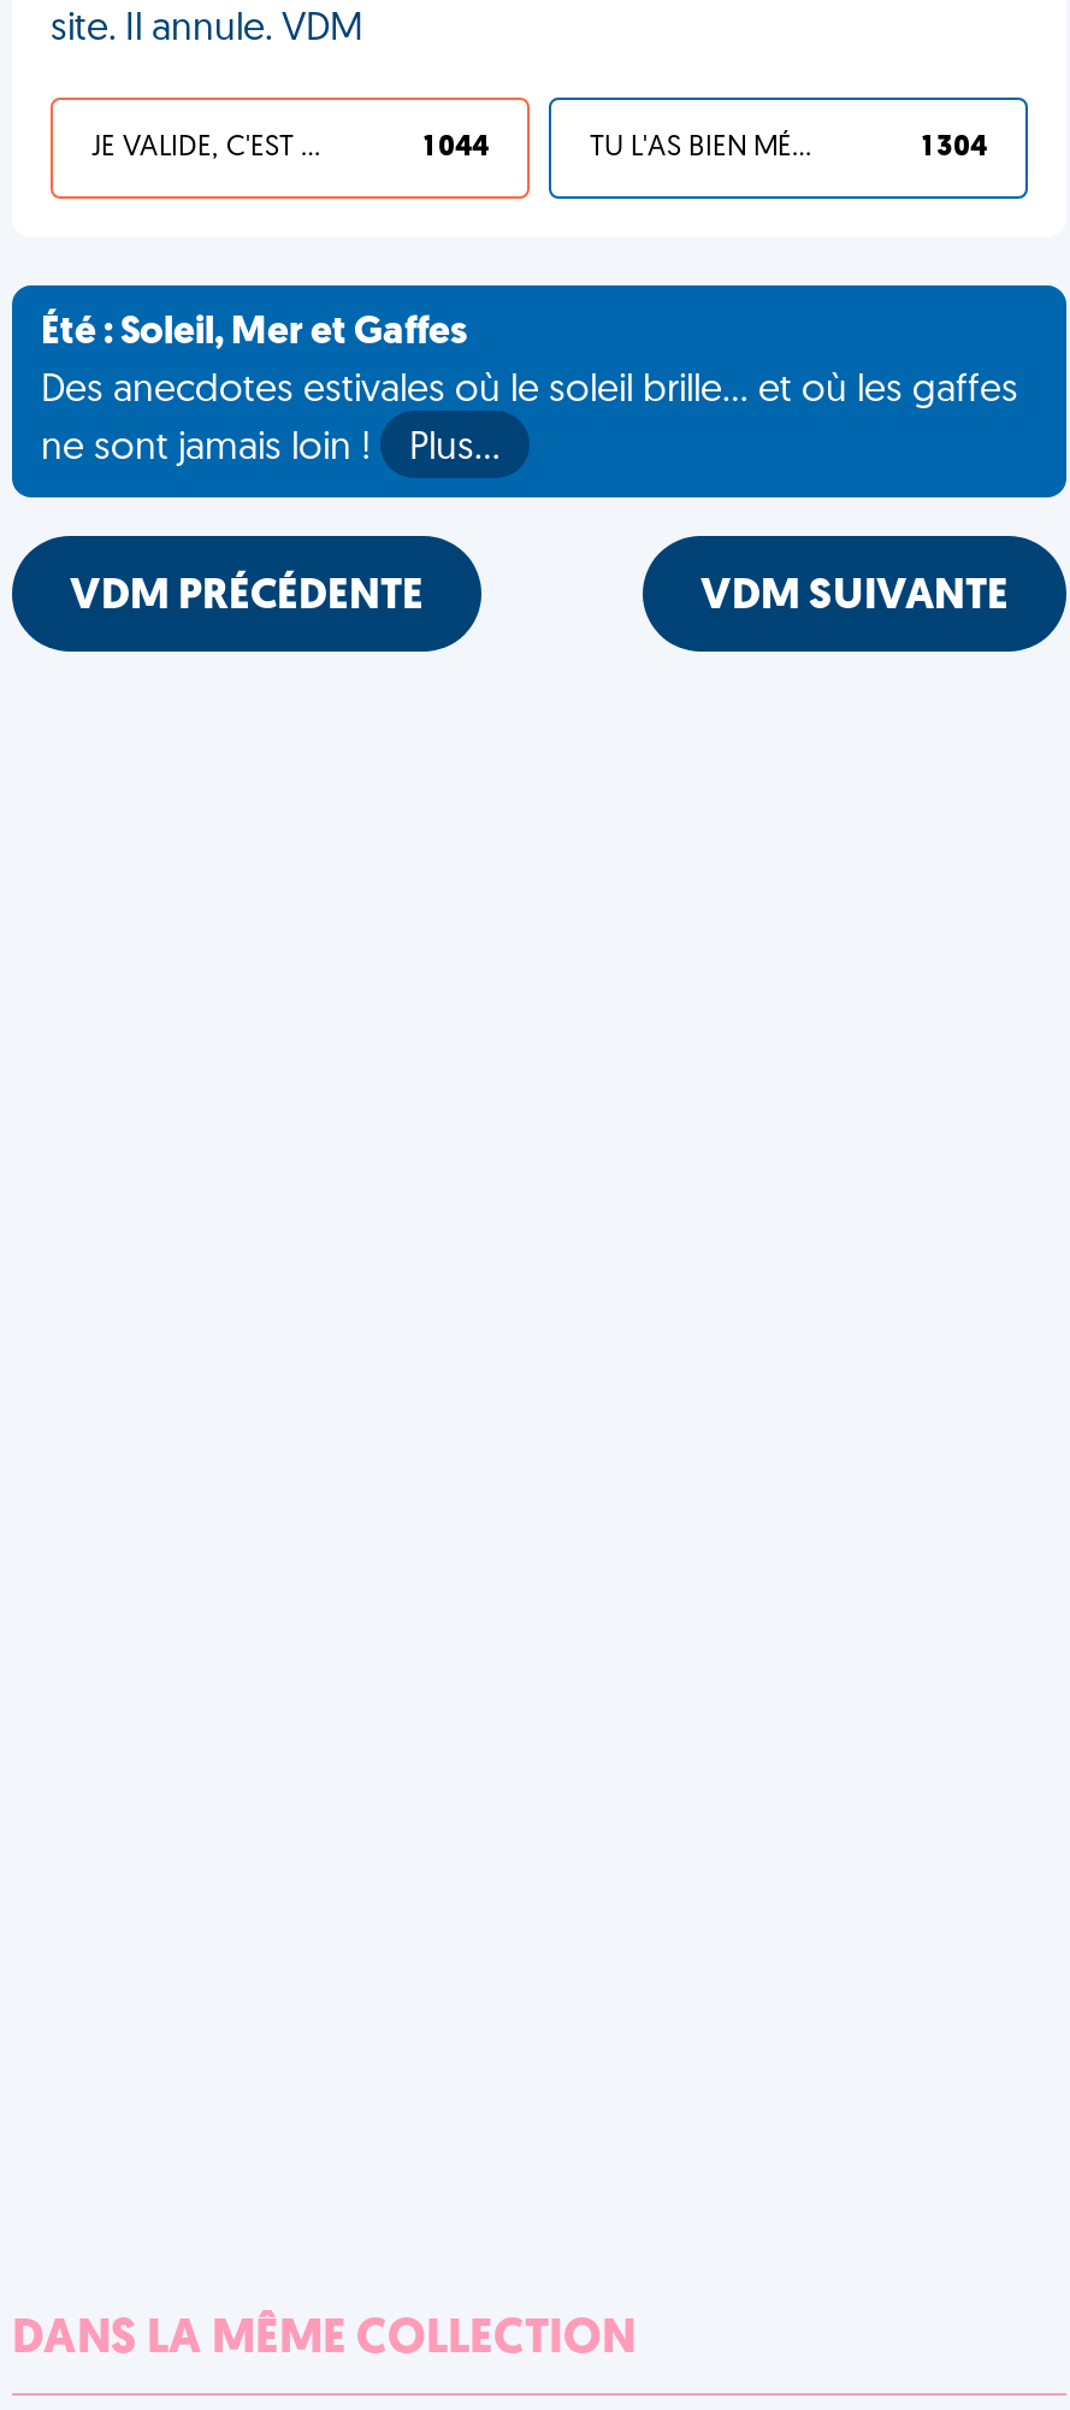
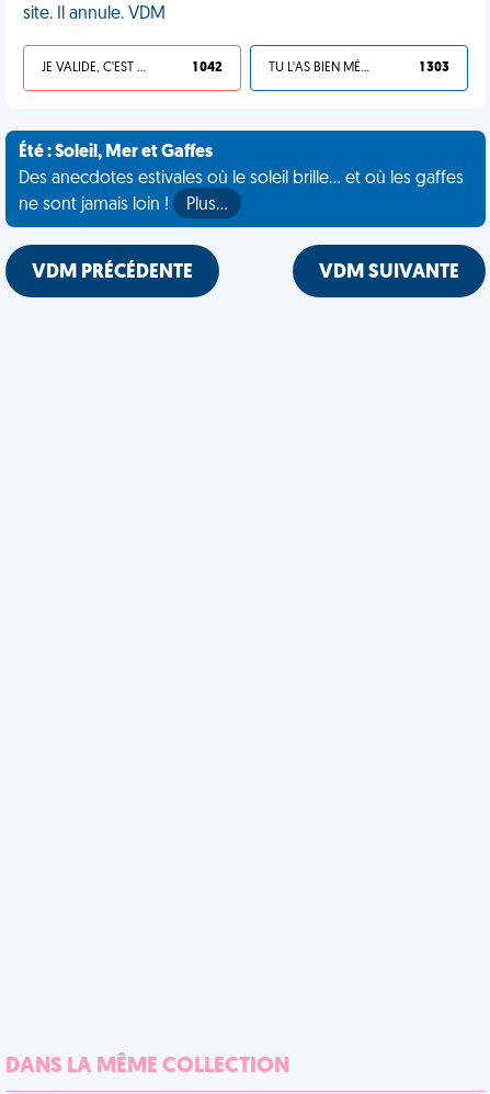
[424,134,489,163] 1 044 -> [193,61,223,75] 1 042
[922,134,987,163] 1 304 -> [420,61,449,75] 1 303

